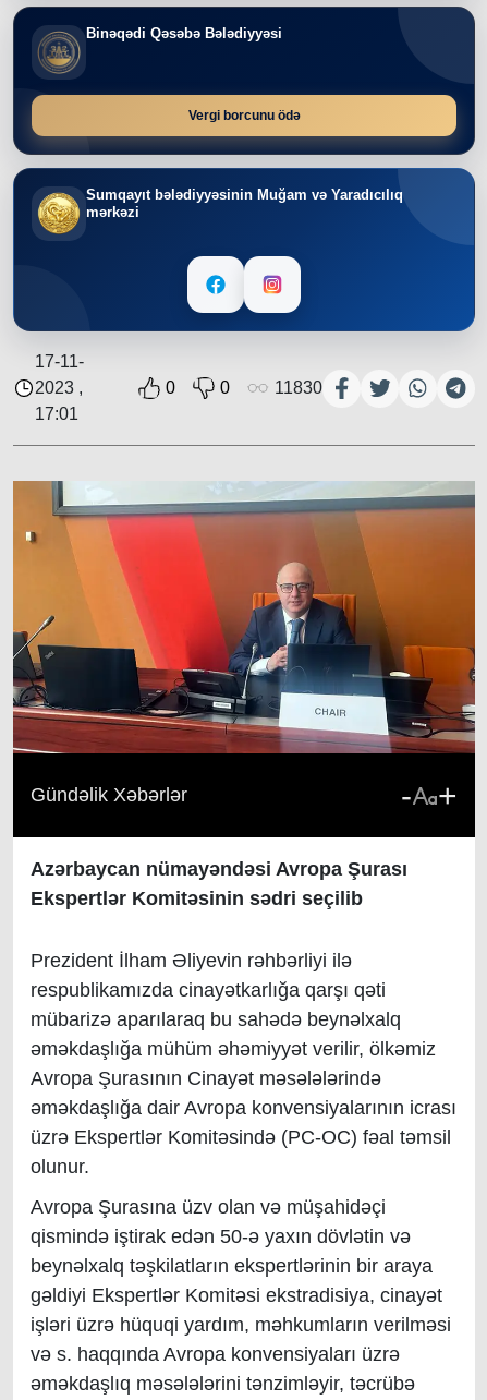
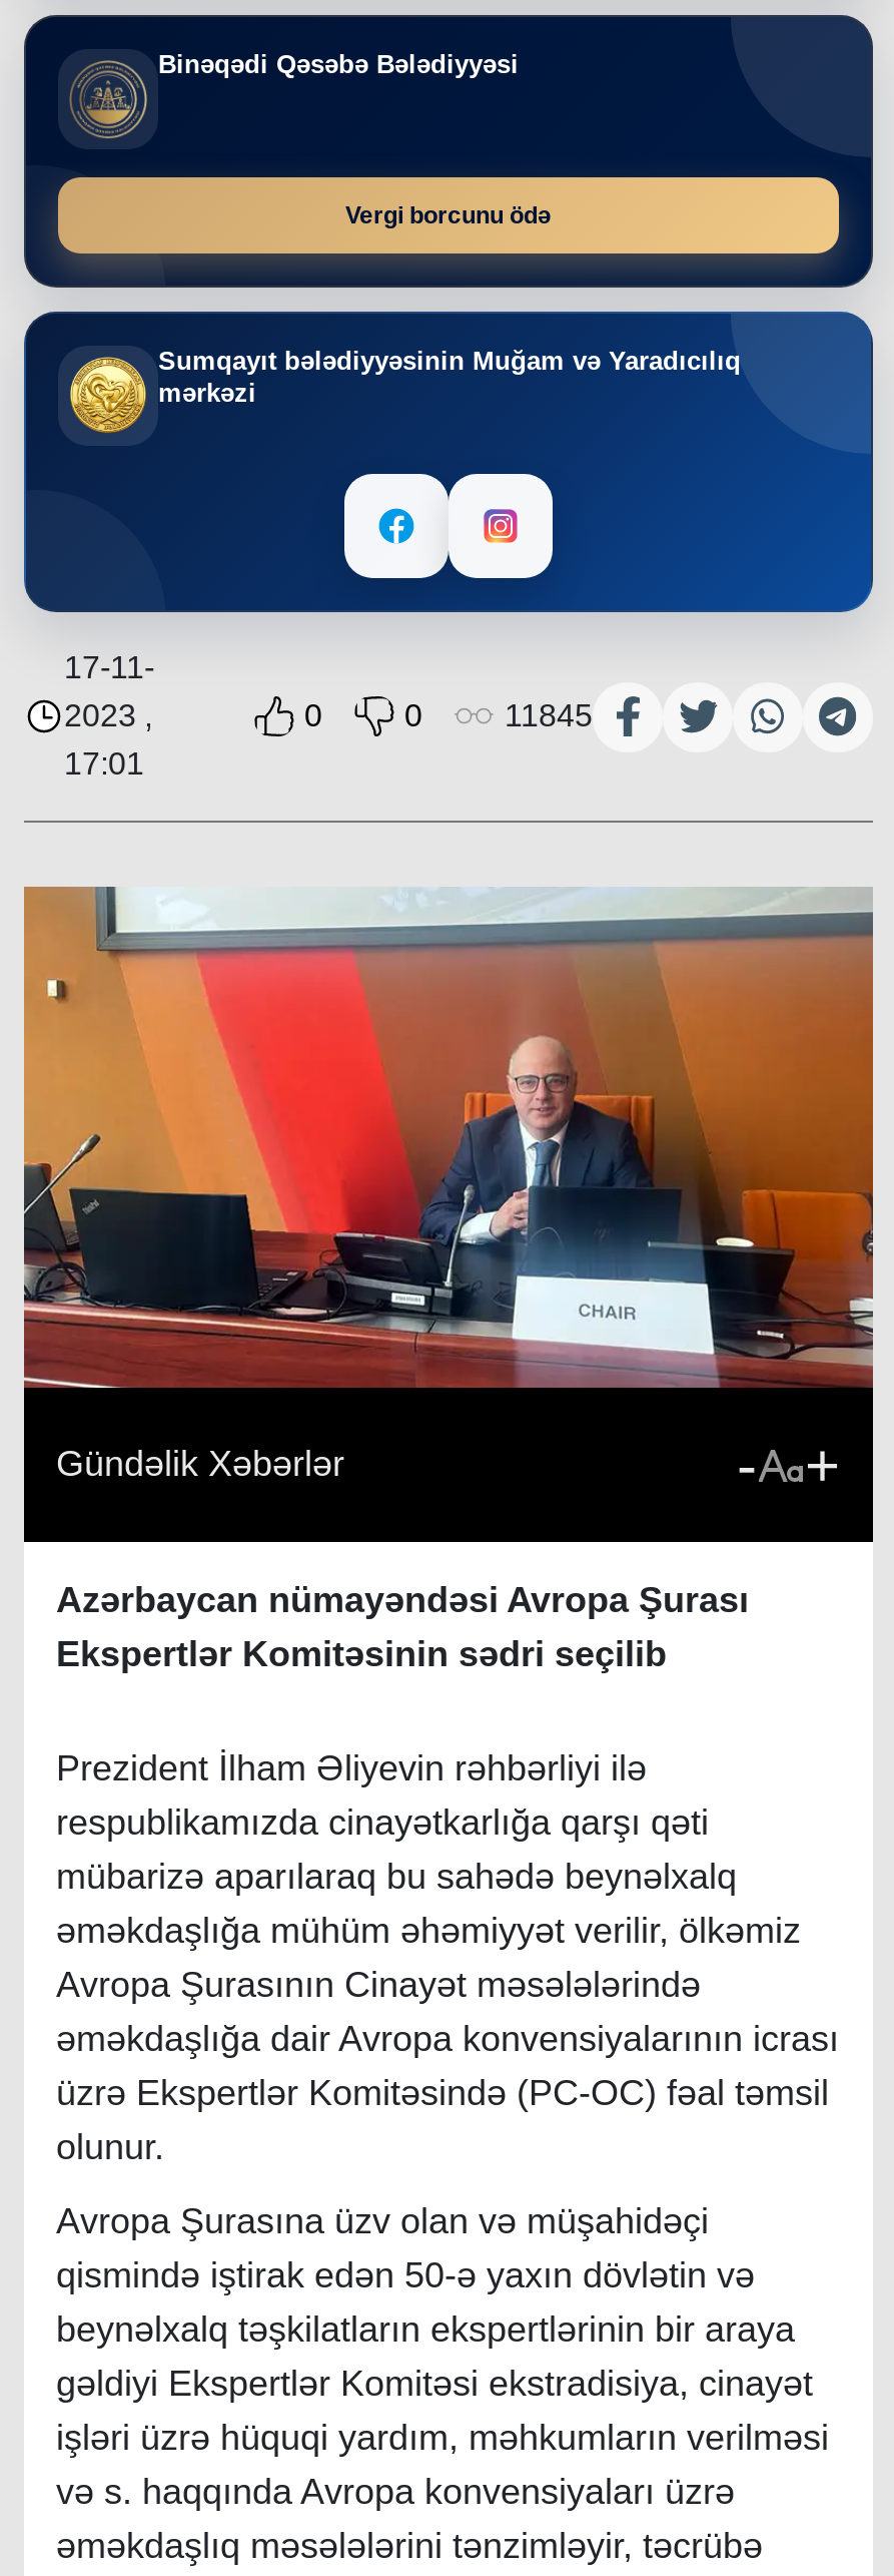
[275,378,322,397] 11830 -> [505,698,593,732] 11845

